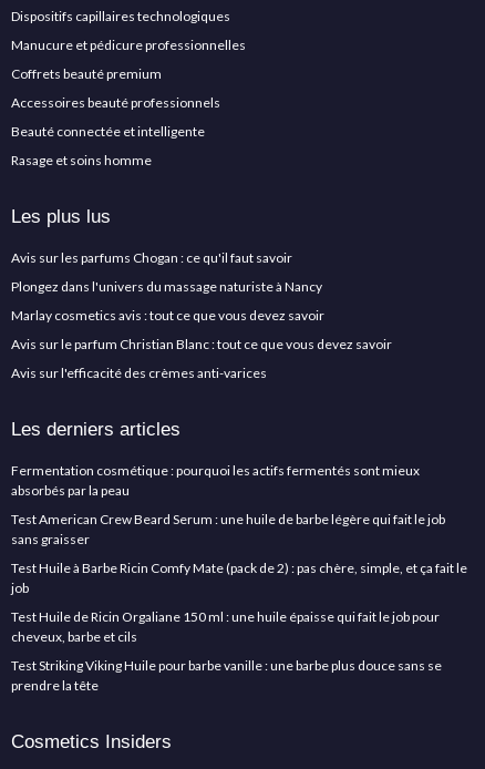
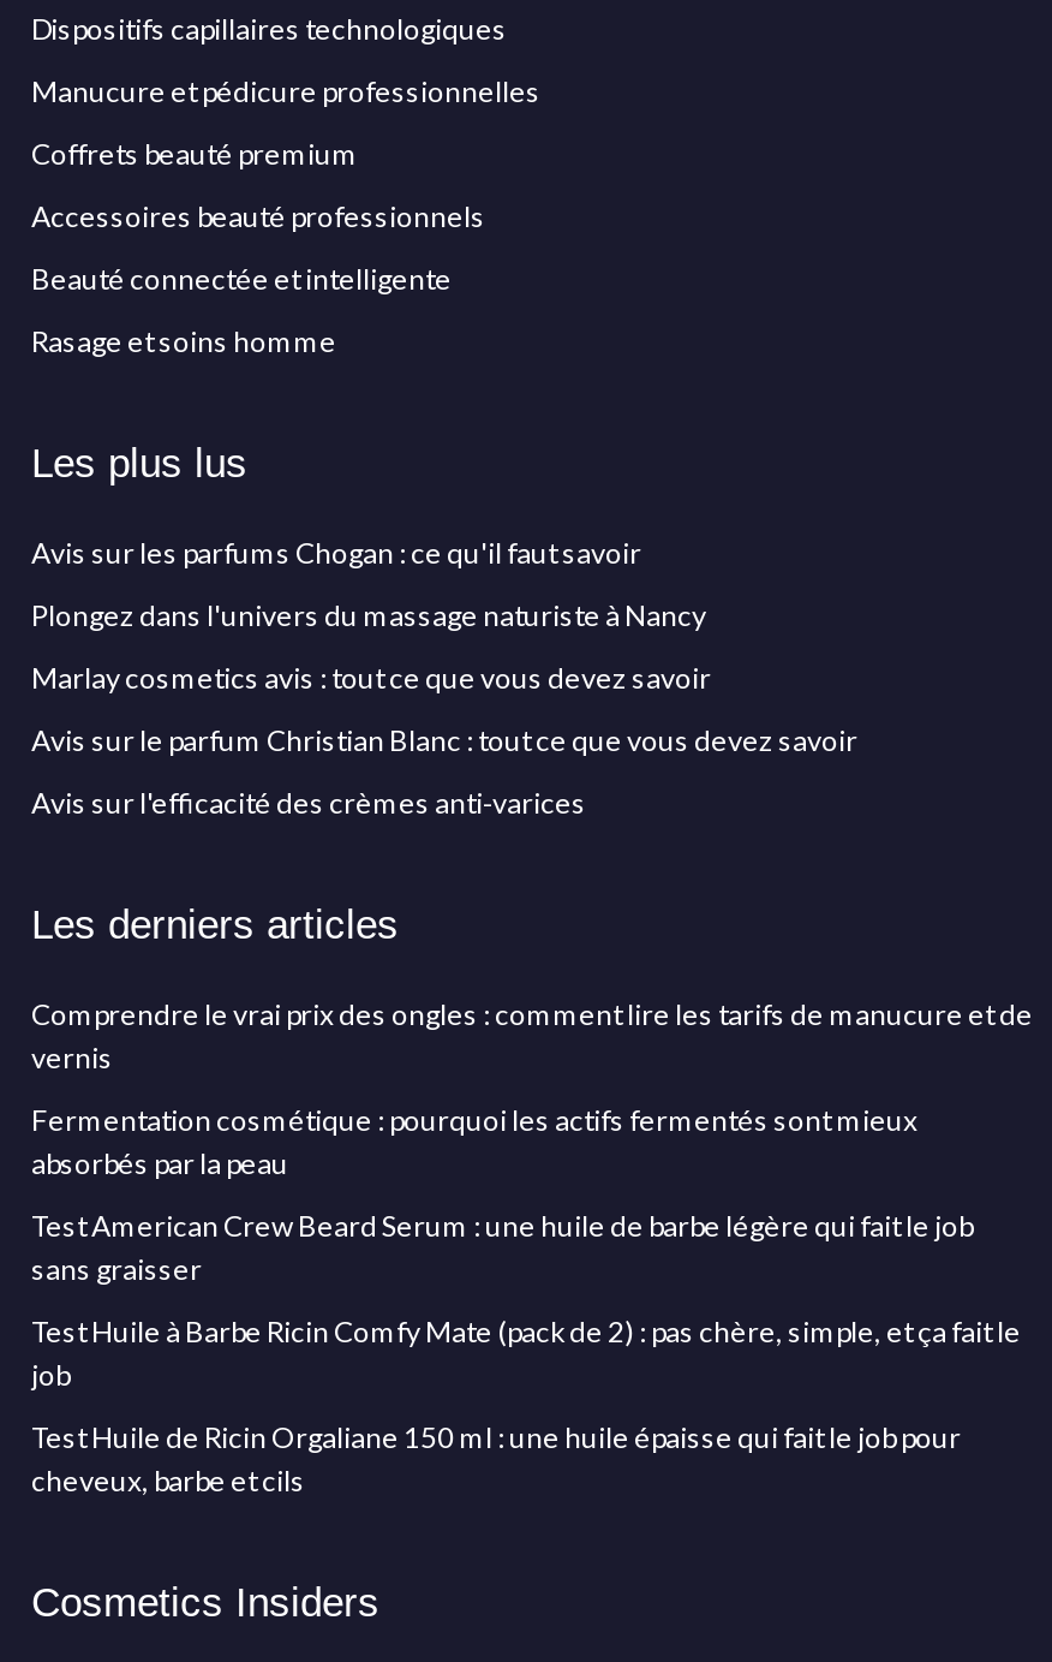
none -> [31,997,1033,1077] Comprendre le vrai prix des ongles : comment lire les tarifs de manucure et de | vernis
moved [11,463,467,645] -> [31,1103,1021,1500]: Fermentation cosmétique : pourquoi les actifs fermentés sont mieux | absorbés par la peau | Test American Crew Beard Serum : une huile de barbe légère qui fait le job | sans graisser | Test Huile à Barbe Ricin Comfy Mate (pack de 2) : pas chère, simple, et ça fait le | job | Test Huile de Ricin Orgaliane 150 ml : une huile épaisse qui fait le job pour | cheveux, barbe et cils
[11,658,442,694] Test Striking Viking Huile pour barbe vanille : une barbe plus douce sans se | prendre la tête -> none

